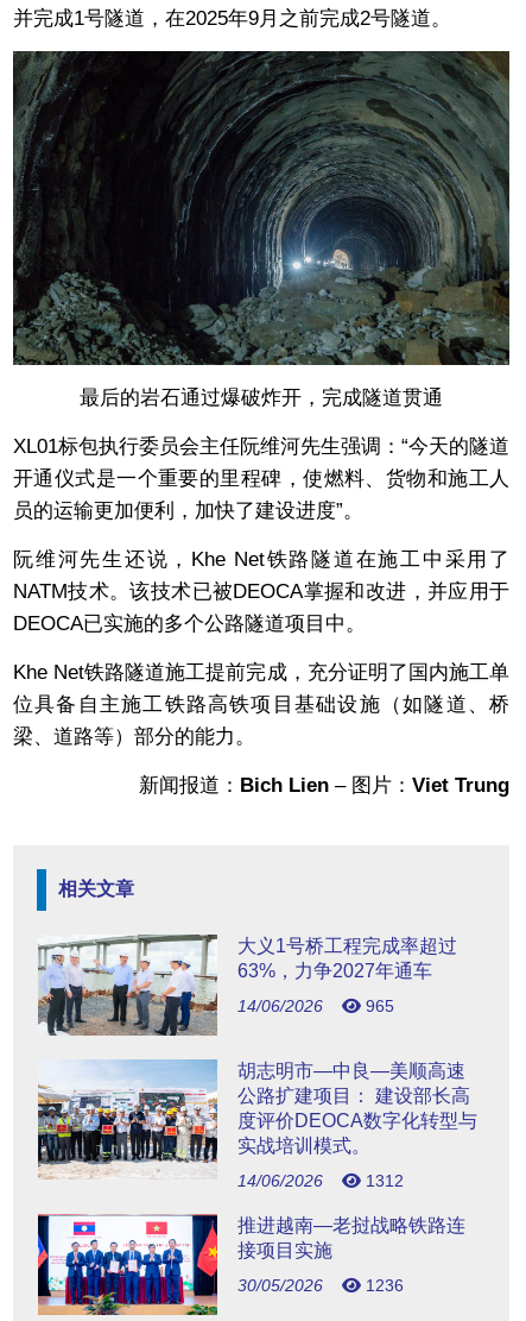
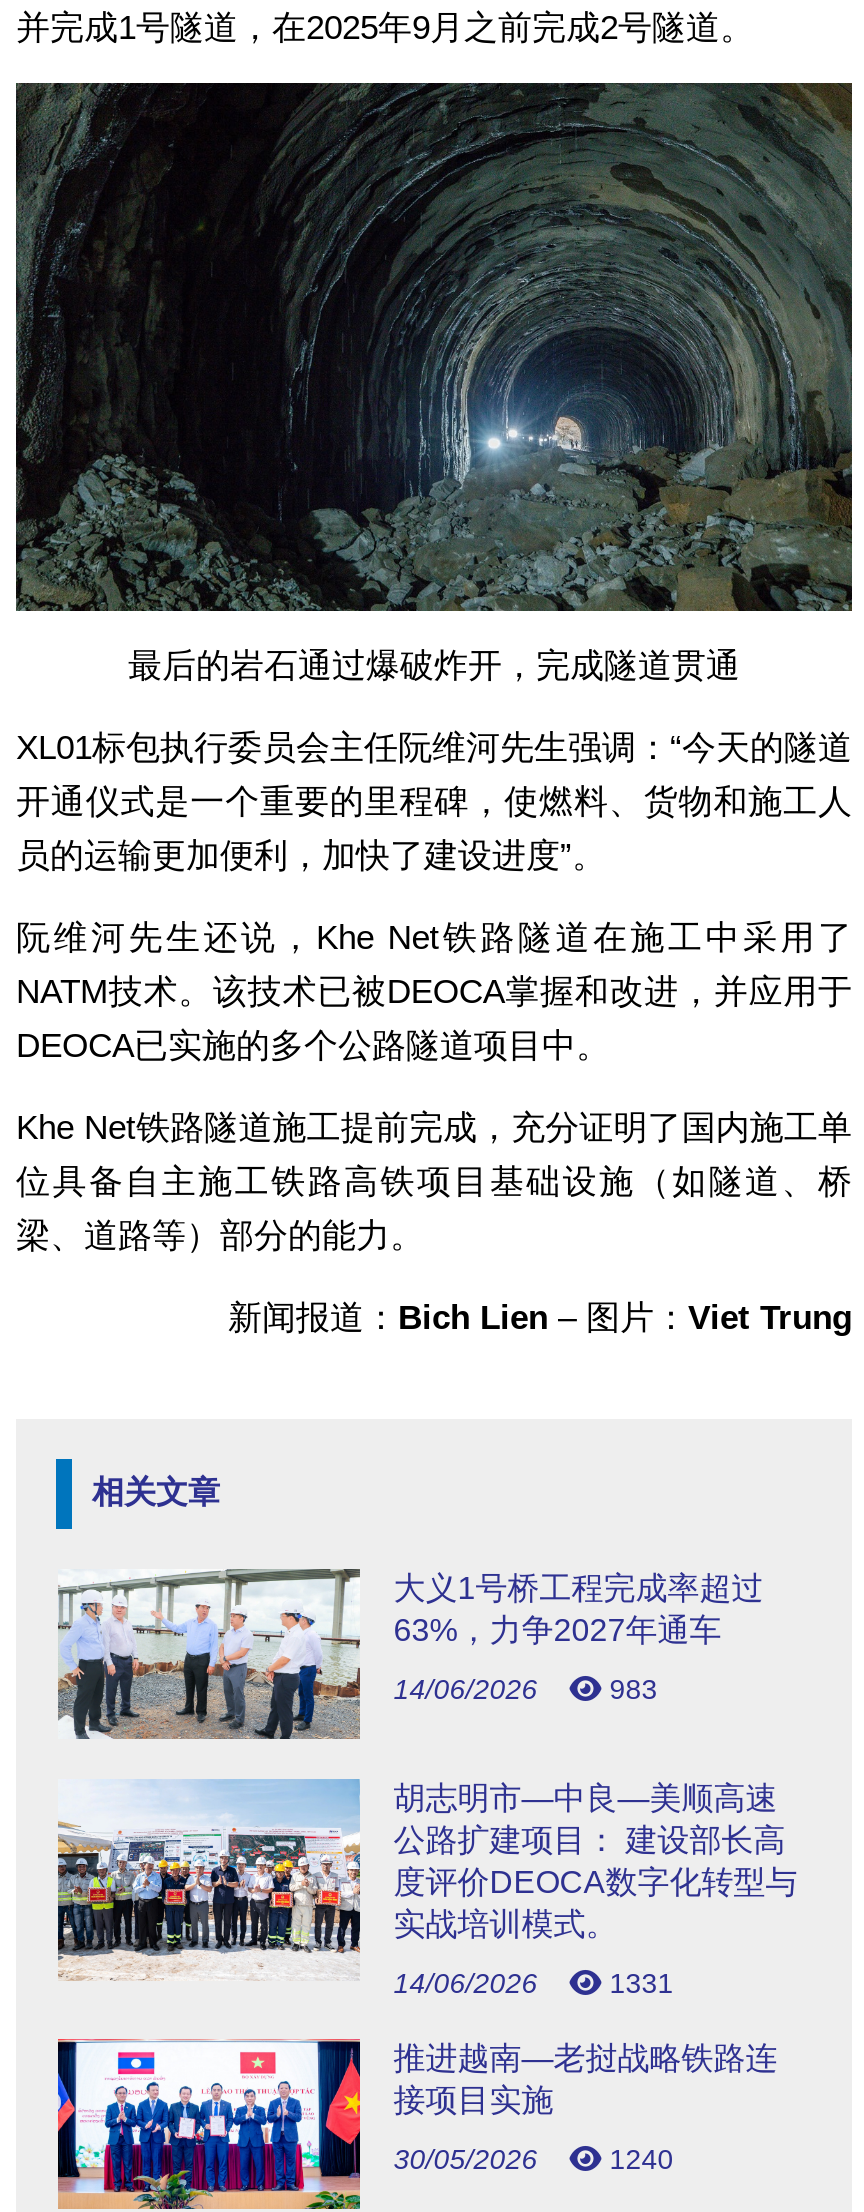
[237,996,394,1015] 14/06/2026 965 -> [394,1673,658,1705] 14/06/2026 983
[237,1171,403,1190] 14/06/2026 1312 -> [394,1967,674,1999] 14/06/2026 1331
[237,1276,403,1295] 30/05/2026 1236 -> [394,2143,674,2175] 30/05/2026 1240

